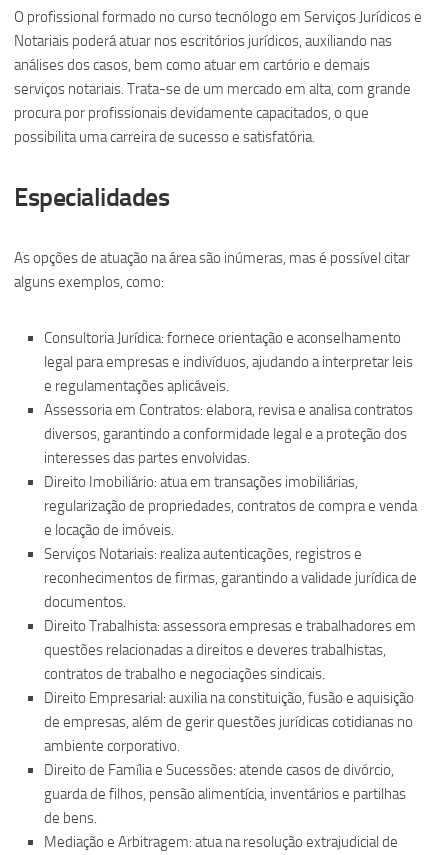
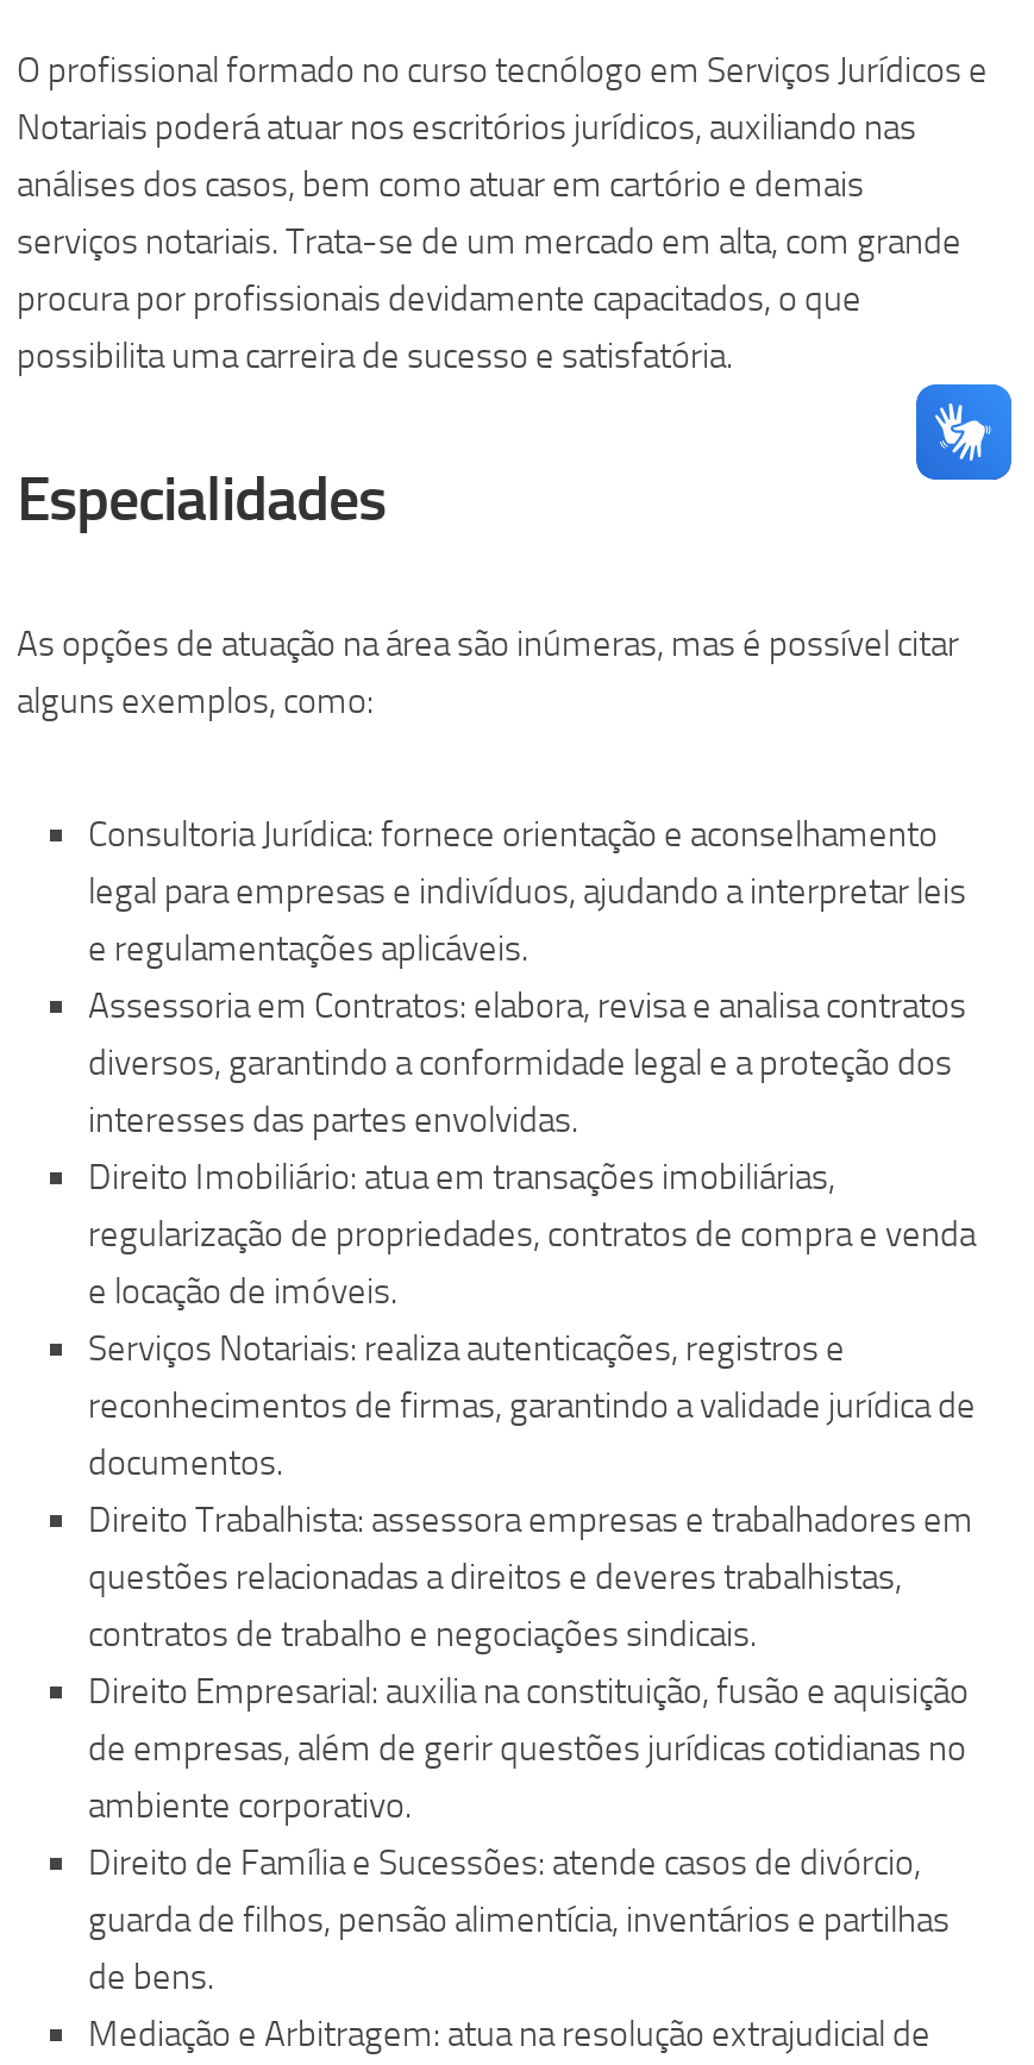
none -> [914,382,1014,482] [image]

